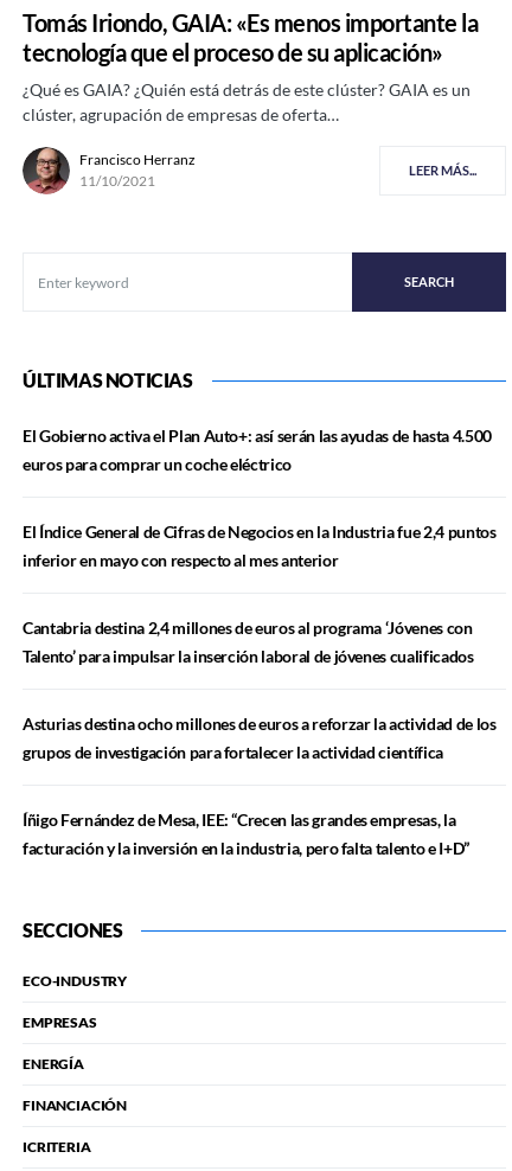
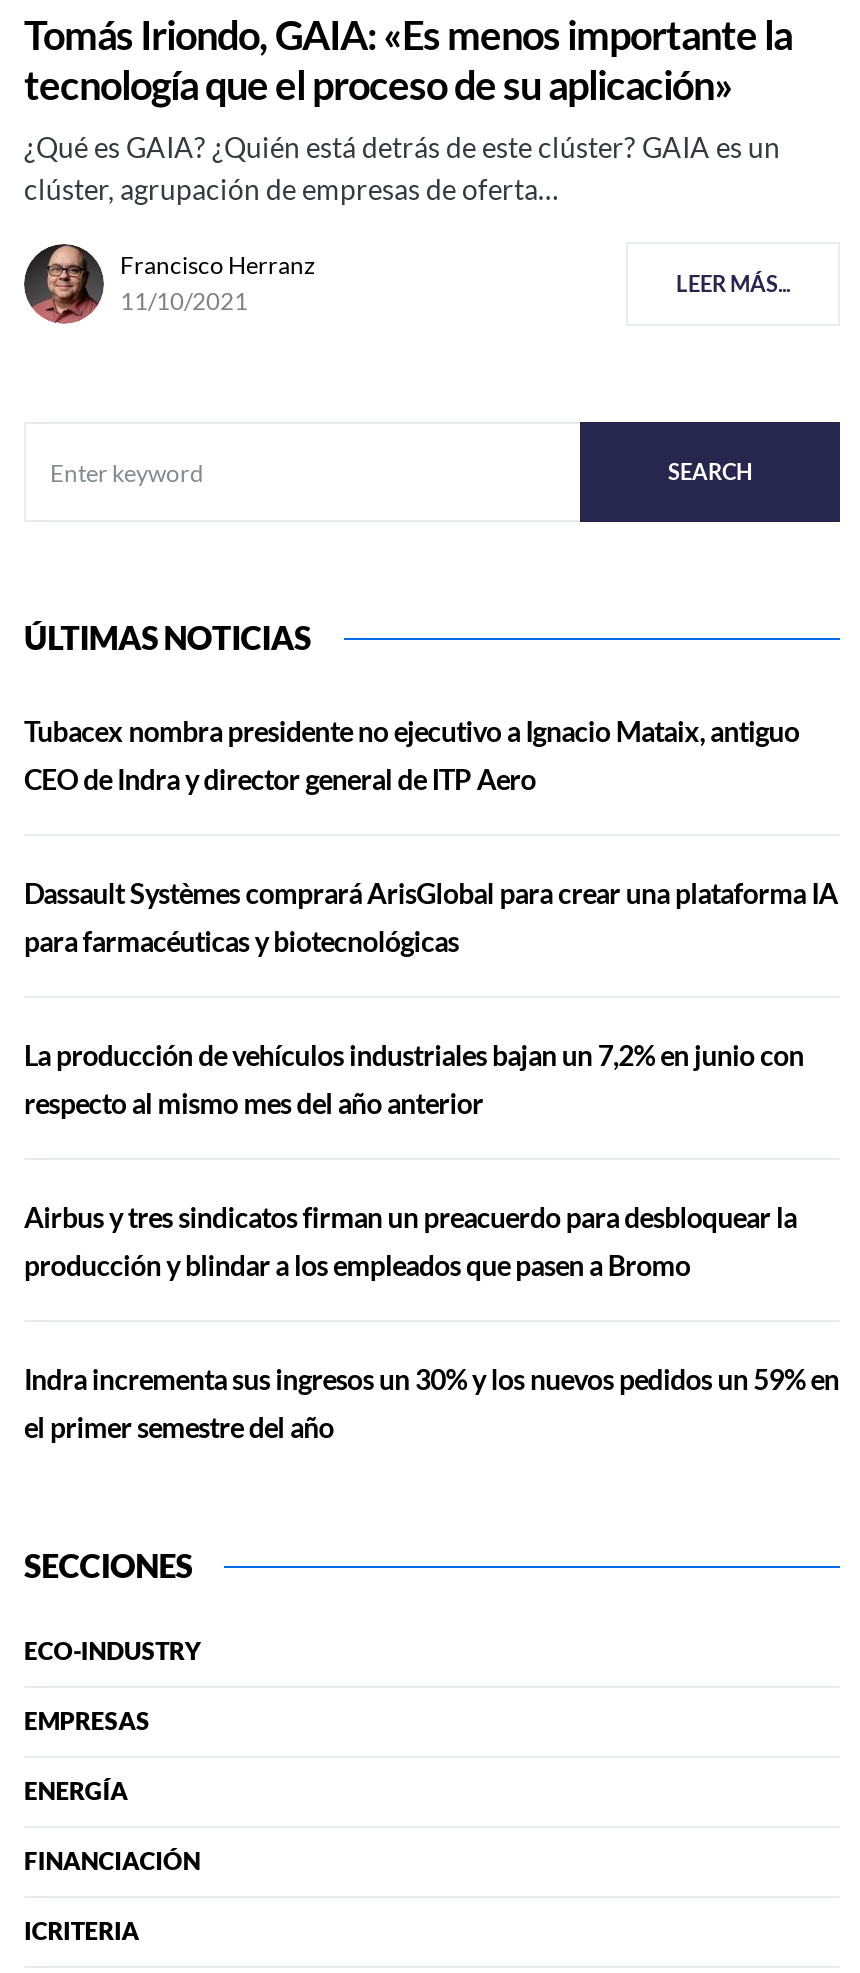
[23,426,492,474] El Gobierno activa el Plan Auto+: así serán las ayudas de hasta 4.500 | euros para comprar un coche eléctrico -> [24,714,799,796] Tubacex nombra presidente no ejecutivo a Ignacio Mataix, antiguo | CEO de Indra y director general de ITP Aero
[23,522,496,570] El Índice General de Cifras de Negocios en la Industria fue 2,4 puntos | inferior en mayo con respecto al mes anterior -> [24,876,838,958] Dassault Systèmes comprará ArisGlobal para crear una plataforma IA | para farmacéuticas y biotecnológicas
[23,618,473,666] Cantabria destina 2,4 millones de euros al programa ‘Jóvenes con | Talento’ para impulsar la inserción laboral de jóvenes cualificados -> [24,1038,804,1120] La producción de vehículos industriales bajan un 7,2% en junio con | respecto al mismo mes del año anterior
[23,714,496,762] Asturias destina ocho millones de euros a reforzar la actividad de los | grupos de investigación para fortalecer la actividad científica -> [24,1200,796,1282] Airbus y tres sindicatos firman un preacuerdo para desbloquear la | producción y blindar a los empleados que pasen a Bromo
[23,810,469,858] Íñigo Fernández de Mesa, IEE: “Crecen las grandes empresas, la | facturación y la inversión en la industria, pero falta talento e I+D” -> [24,1362,839,1444] Indra incrementa sus ingresos un 30% y los nuevos pedidos un 59% en | el primer semestre del año

